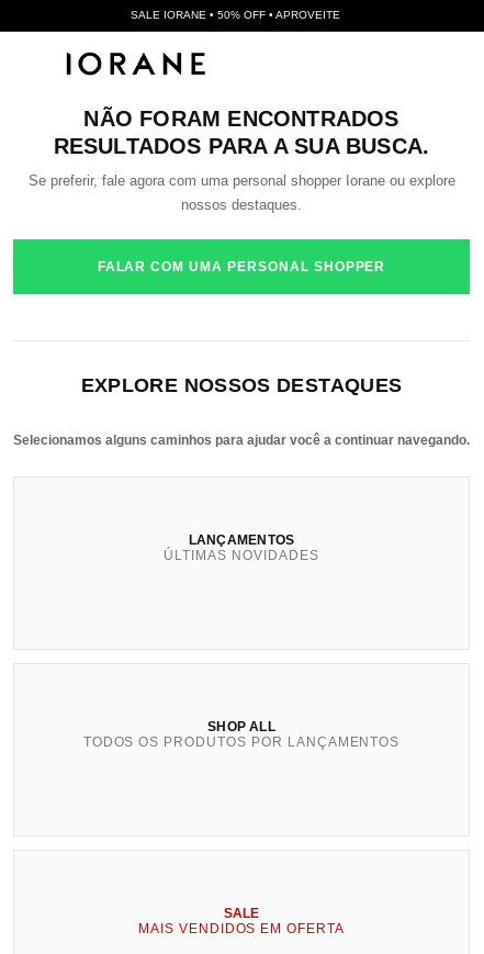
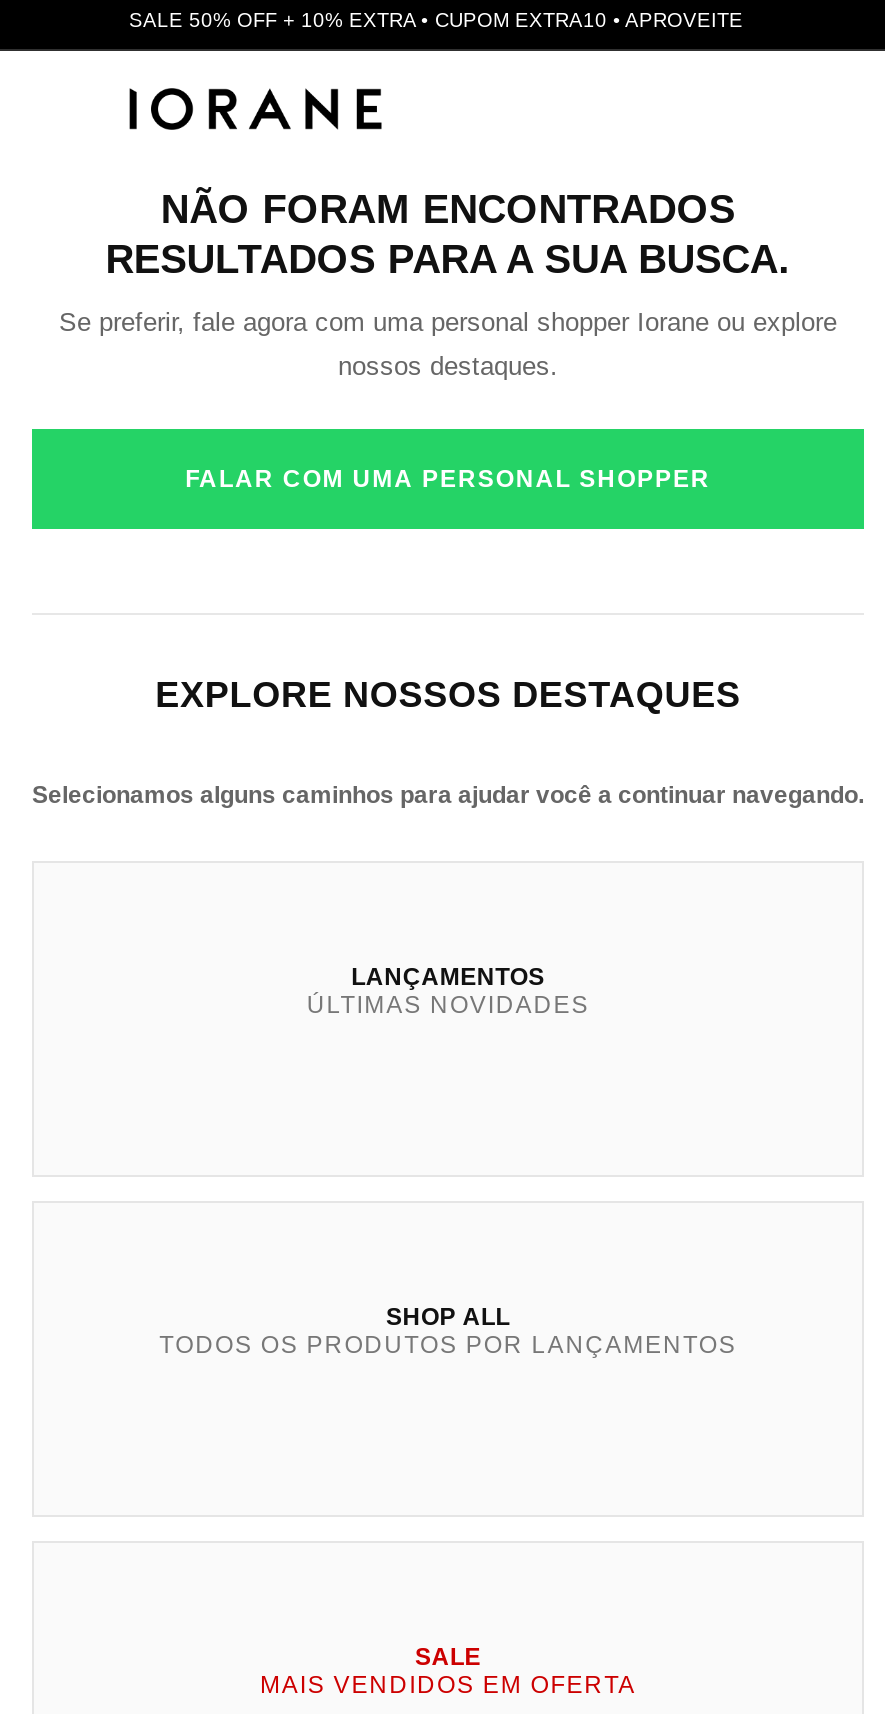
[130,9,340,21] SALE IORANE • 50% OFF • APROVEITE -> [129,9,743,31] SALE 50% OFF + 10% EXTRA • CUPOM EXTRA10 • APROVEITE

